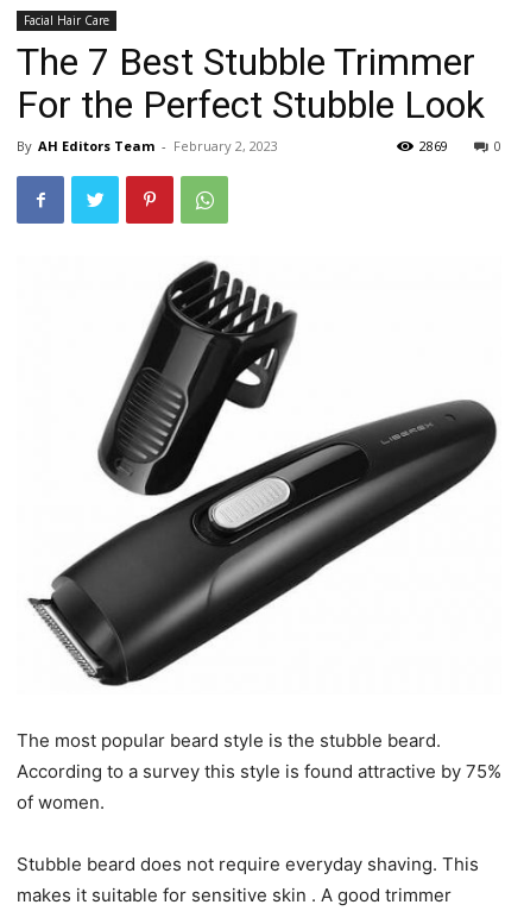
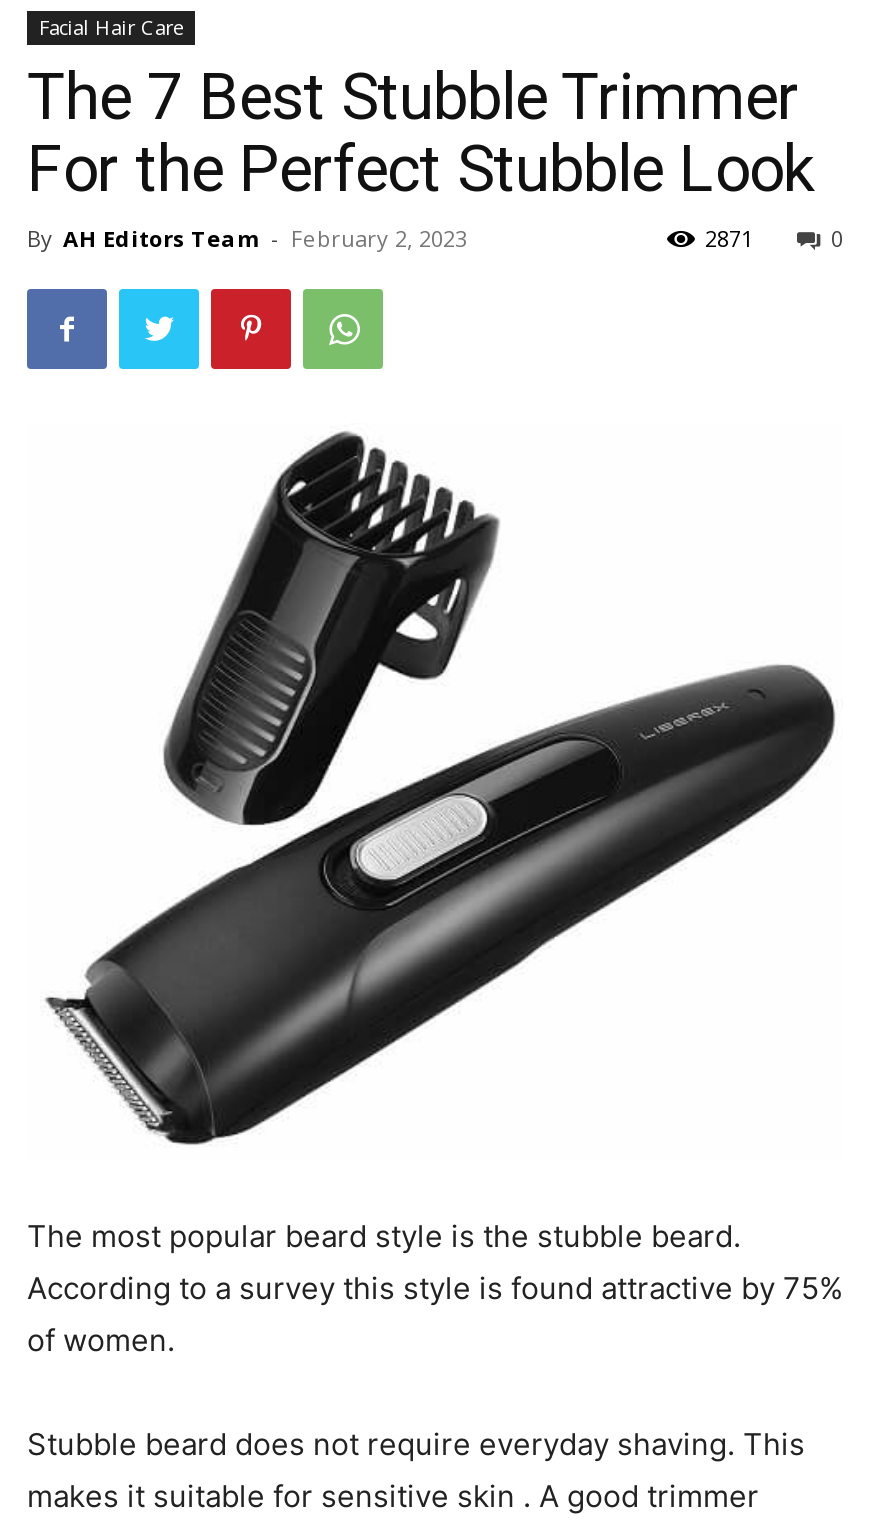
[419,137,448,155] 2869 -> [705,223,753,253] 2871

